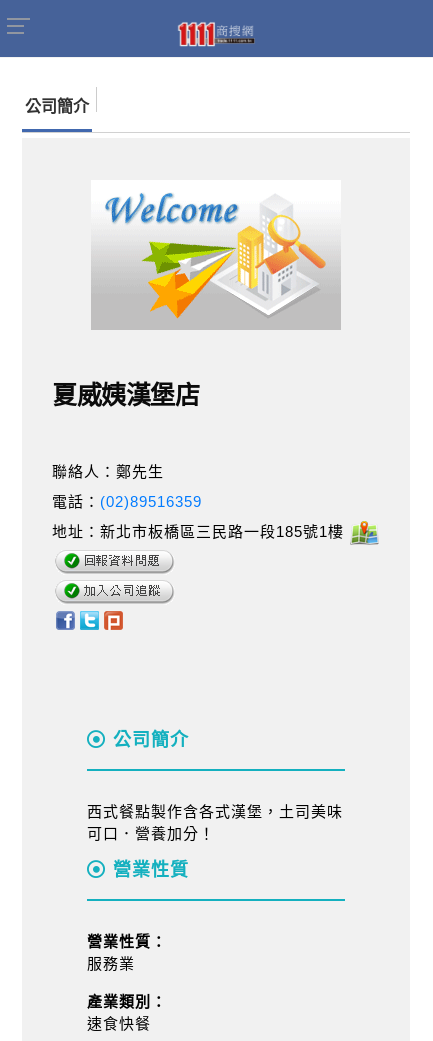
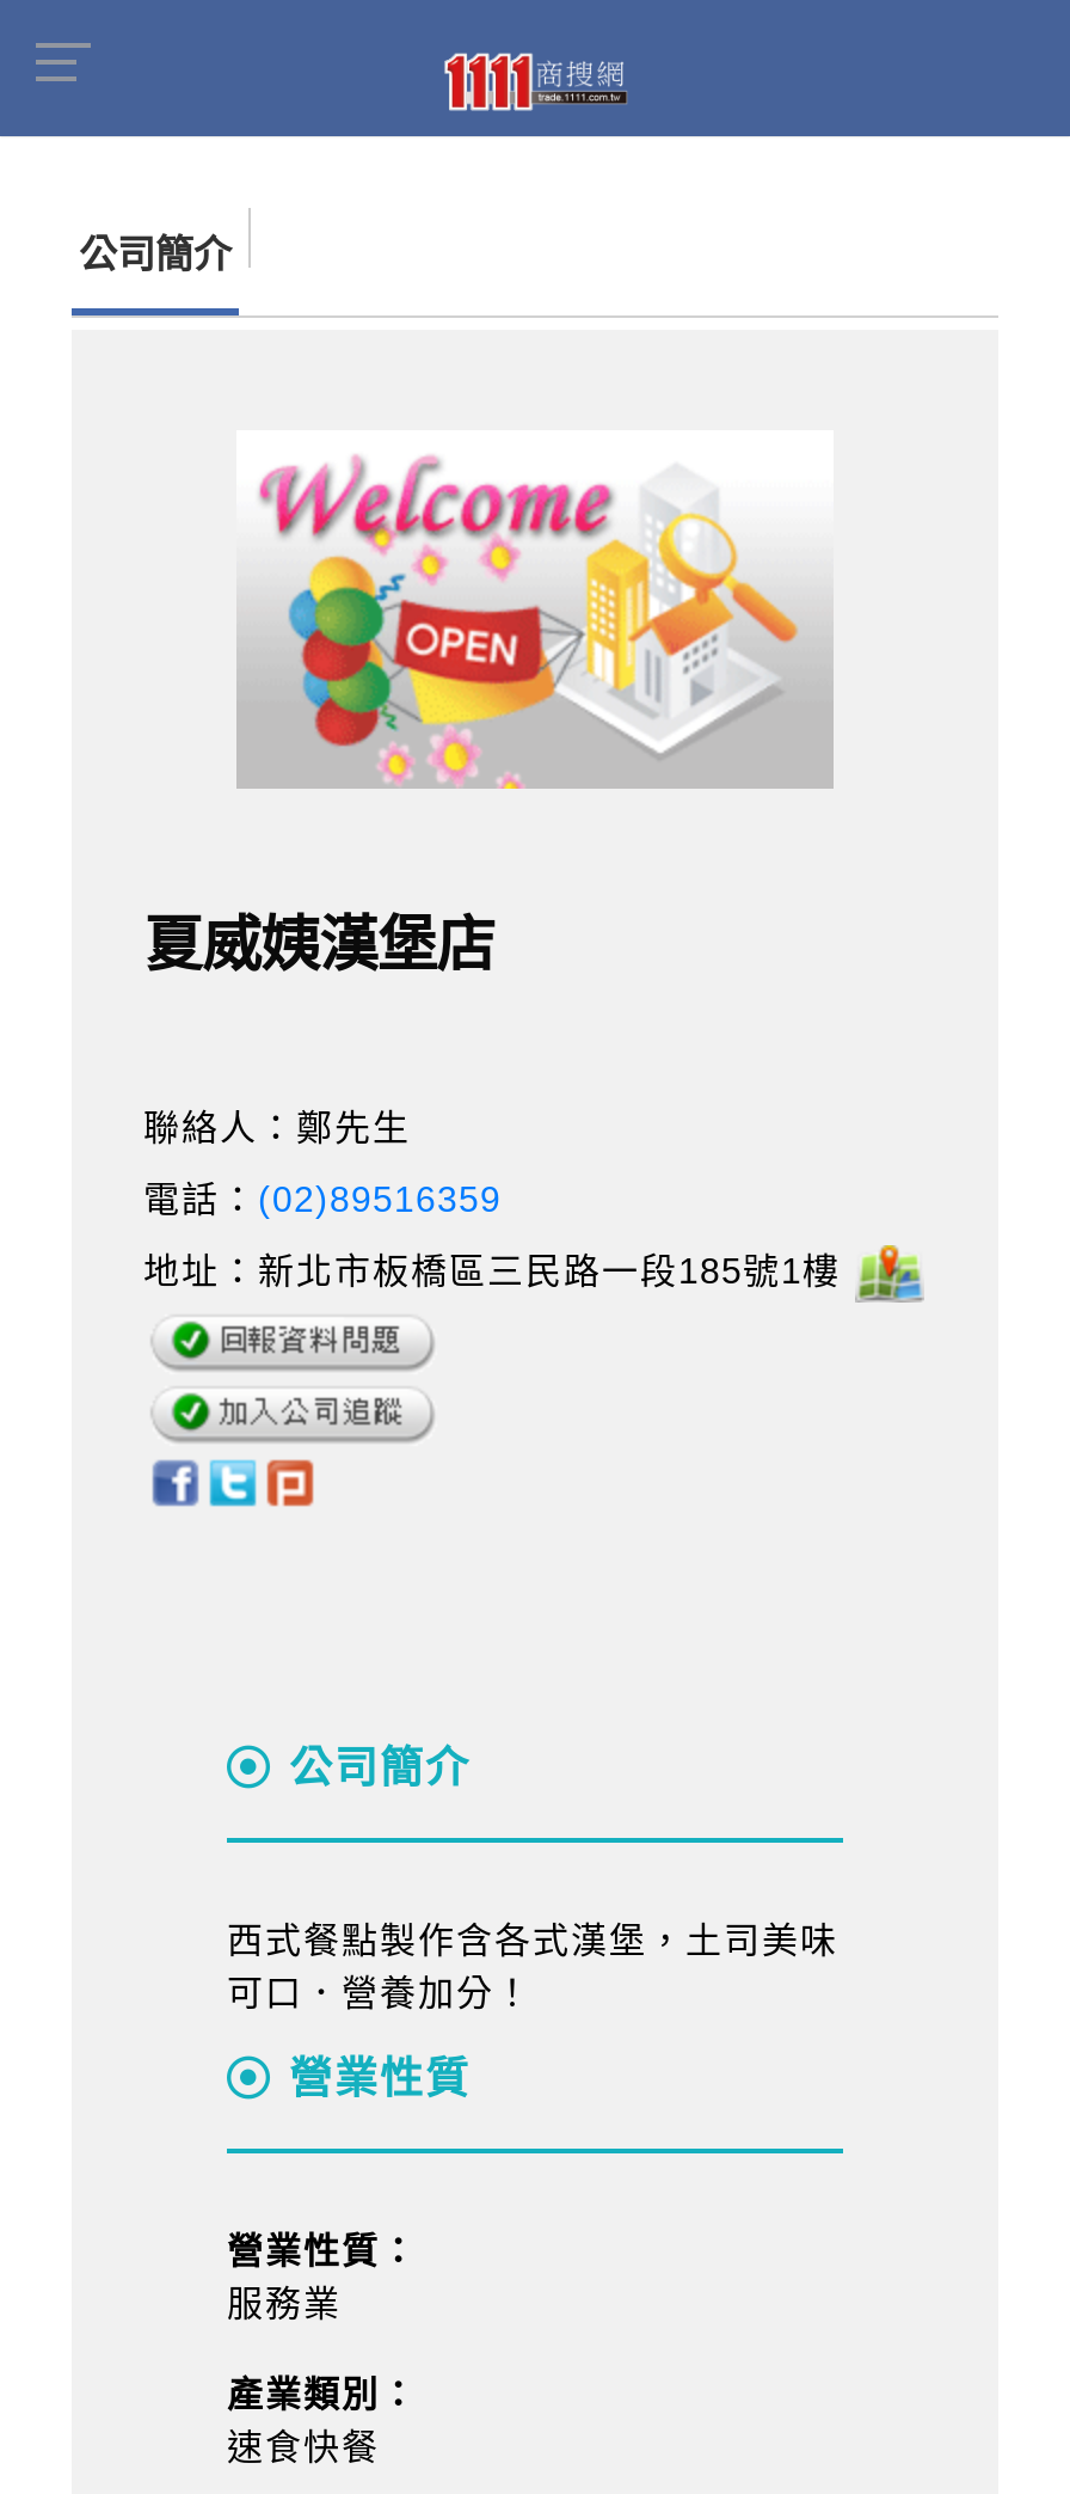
[101,191,249,330] [image] -> [258,454,616,791] [image]

